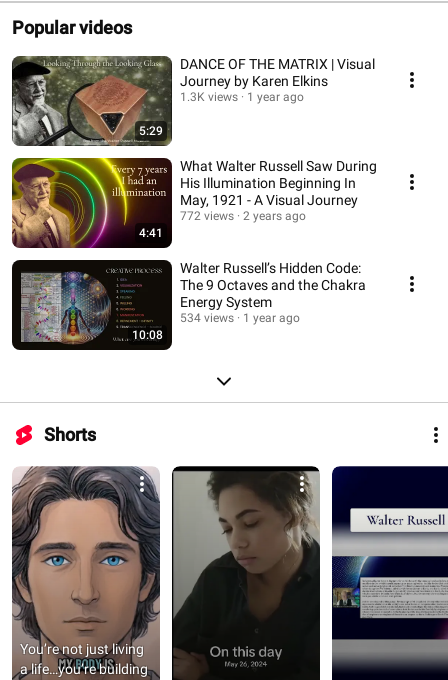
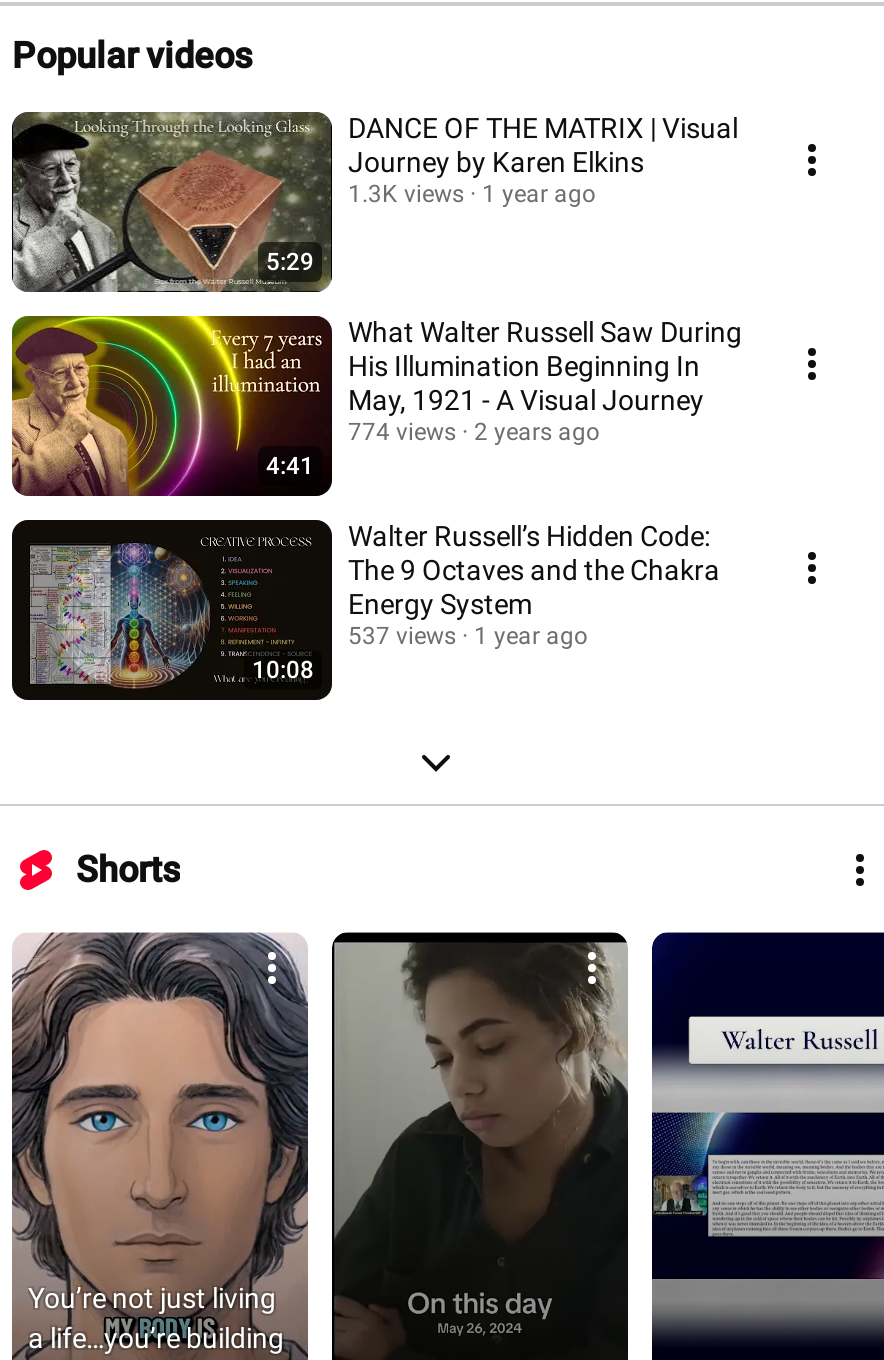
[180,209,306,223] 772 views 2 years ago -> [348,418,600,446] 774 views 2 years ago
[180,311,300,325] 534 views 1 year ago -> [348,622,588,650] 537 views 1 year ago

